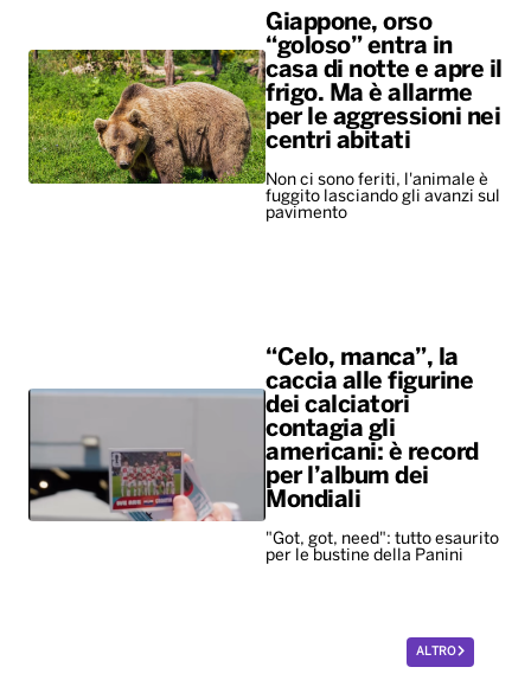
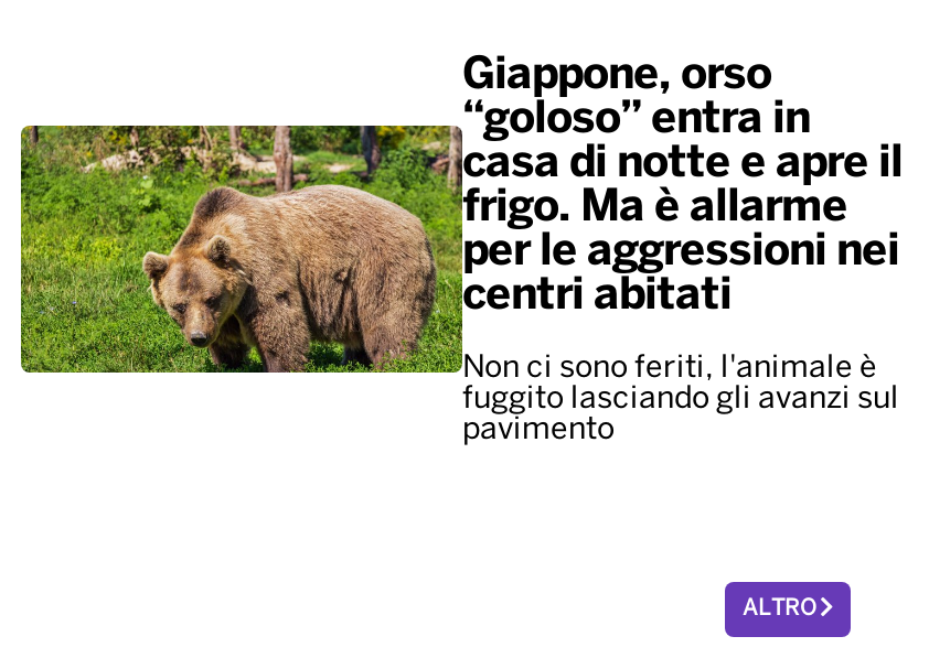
[27,347,499,563] [image] | “Celo, manca”, la | caccia alle figurine | dei calciatori | contagia gli | americani: è record | per l’album dei | Mondiali | "Got, got, need": tutto esaurito | per le bustine della Panini -> none

